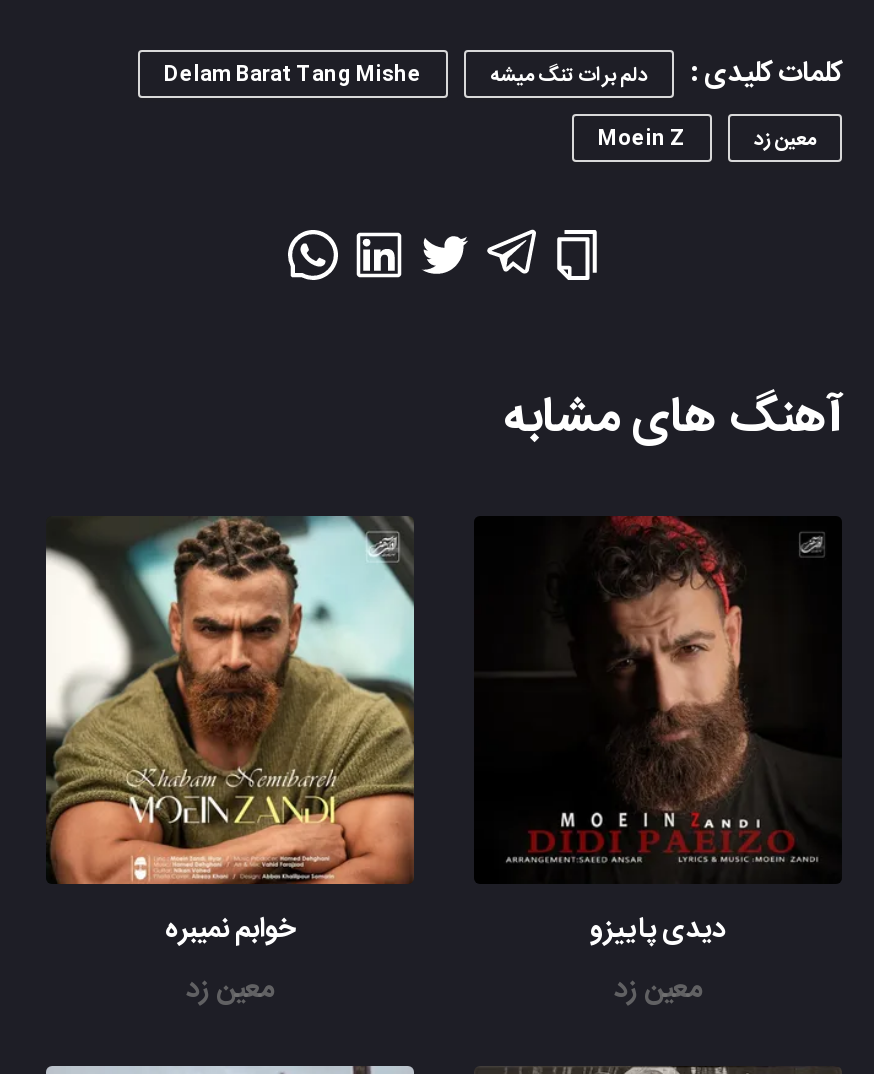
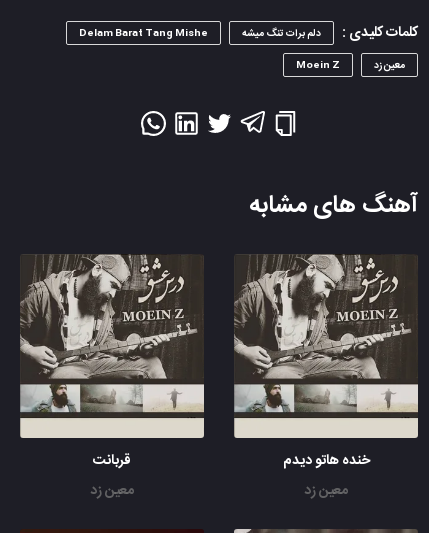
[44,514,416,954] [image] | خوابم نمیبره -> [19,254,205,473] [image] | قربانت
[474,516,842,954] [image] | دیدی پاییزو -> [233,253,419,473] [image] | خنده هاتو دیدم

